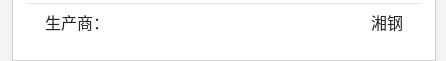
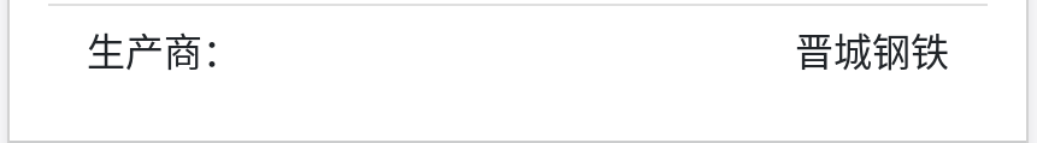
[371,15,403,32] 湘钢 -> [795,32,949,73] 晋城钢铁

